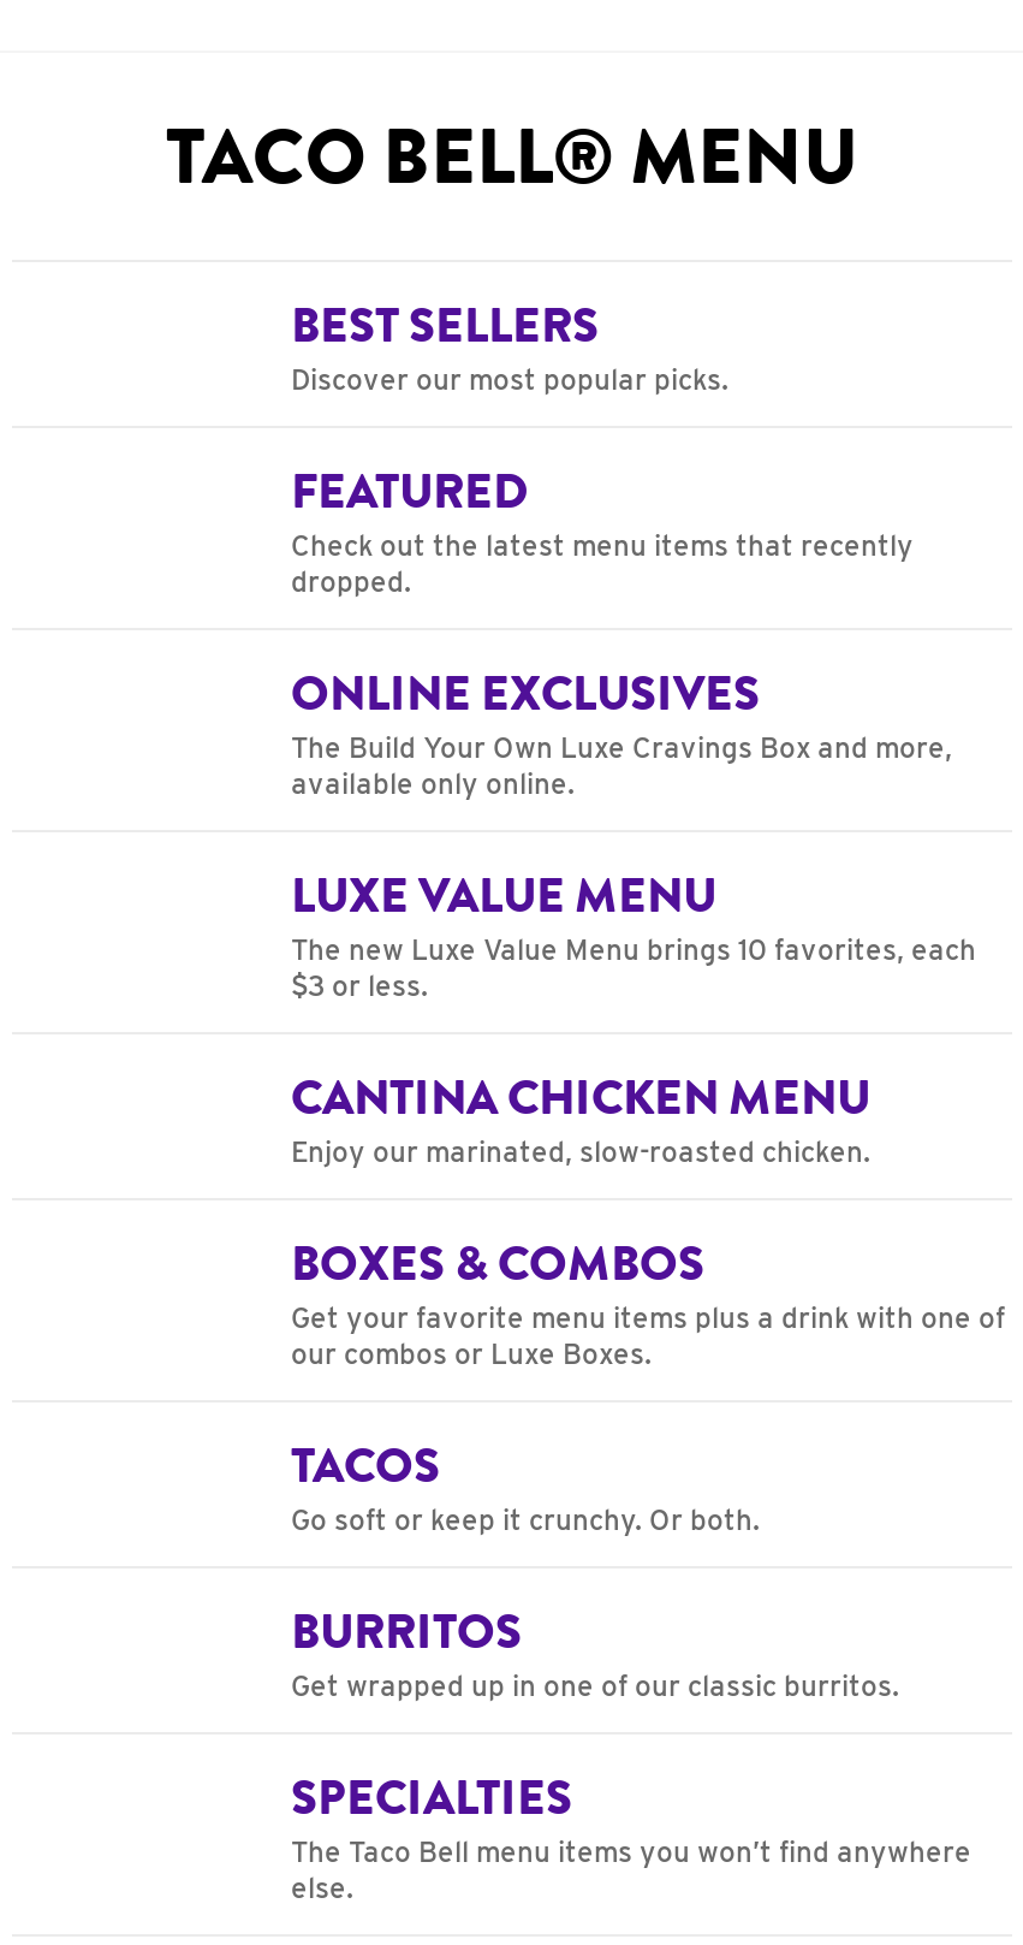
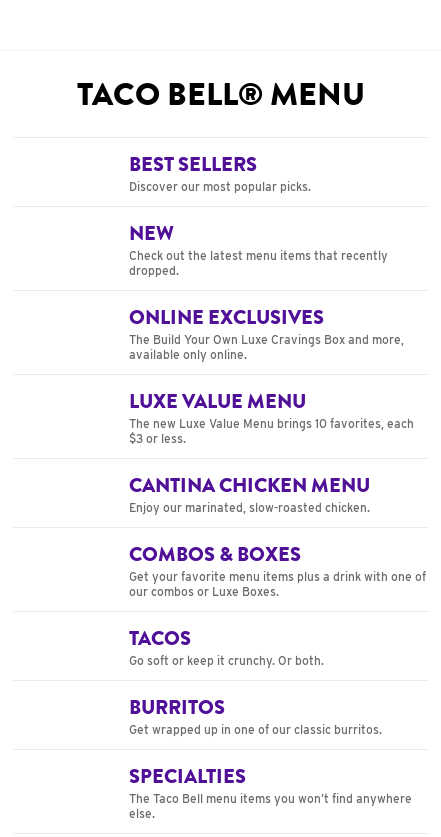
[291,457,529,527] FEATURED -> [129,219,174,248] NEW
[291,1229,704,1299] BOXES & COMBOS -> [129,540,301,569] COMBOS & BOXES

